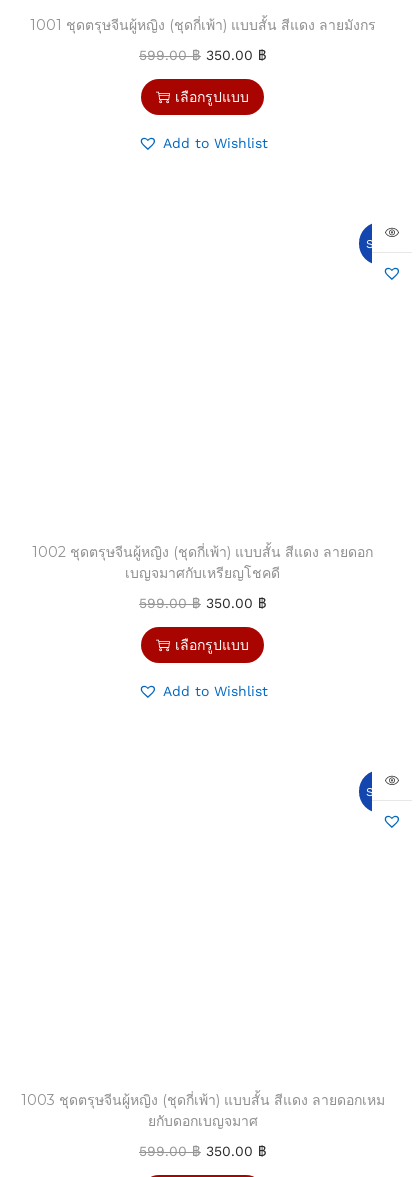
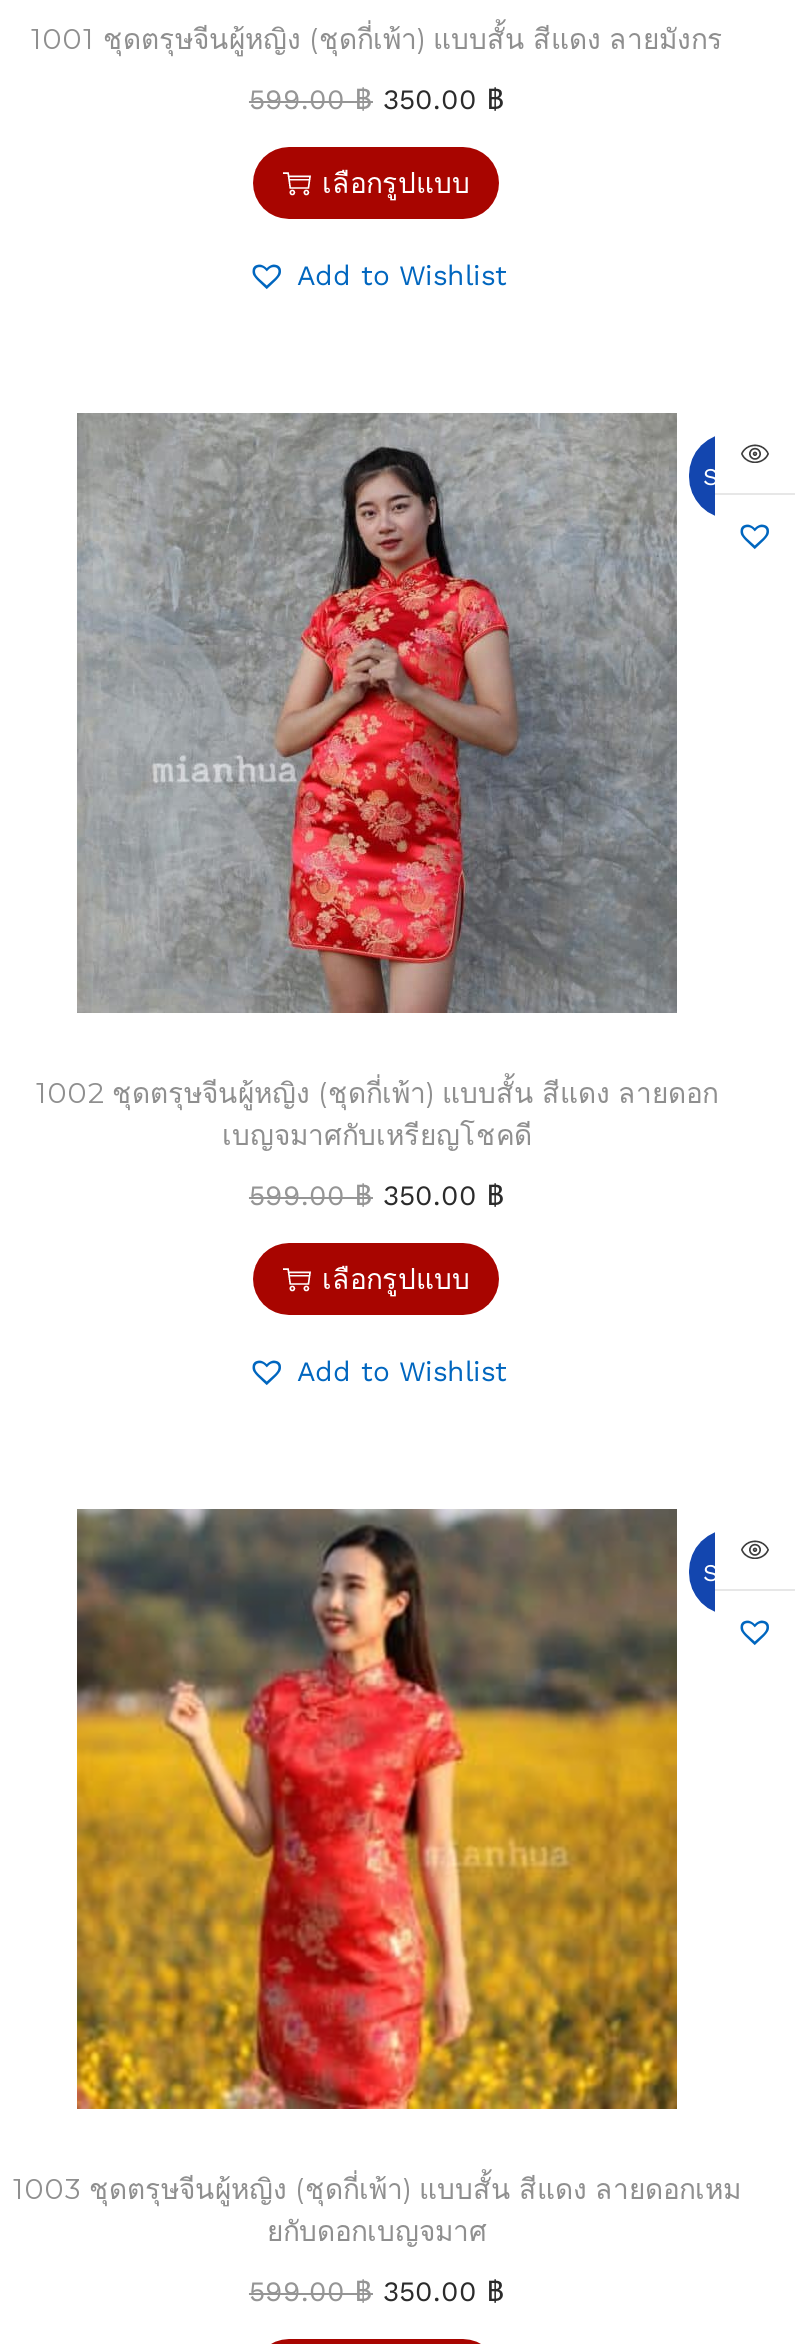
none -> [75,412,679,1016] [image]
none -> [75,1506,679,2112] [image]

